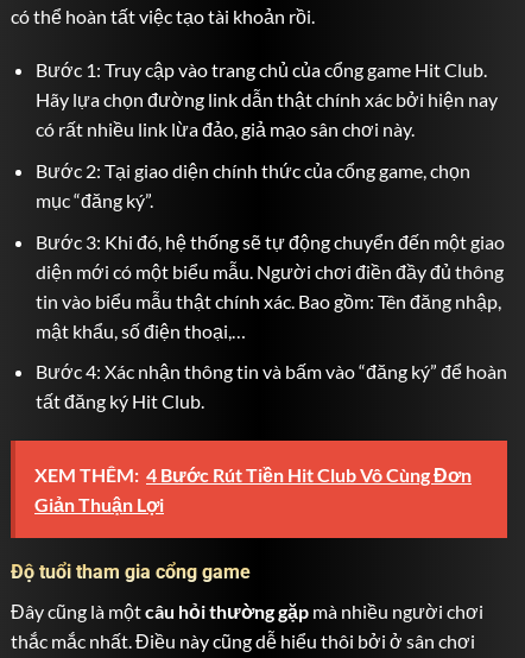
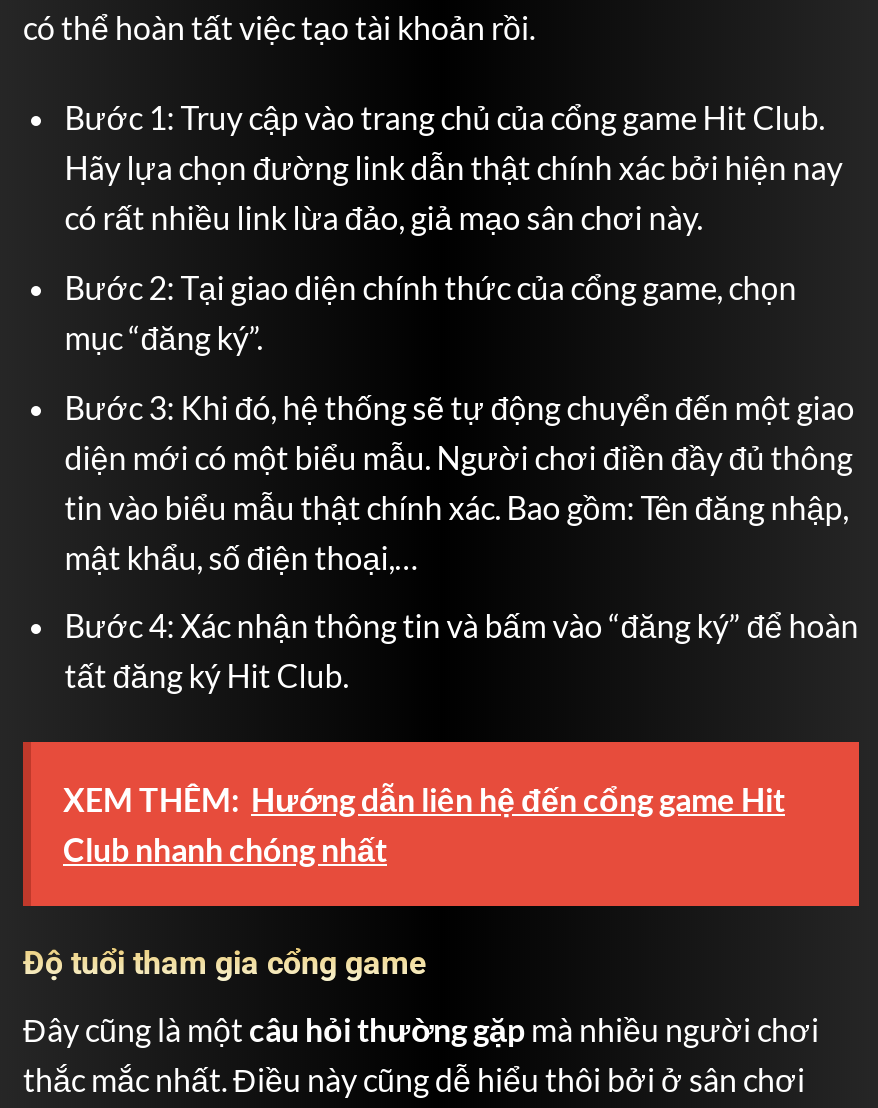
[34,463,472,515] XEM THÊM: 4 Bước Rút Tiền Hit Club Vô Cùng Đơn | Giản Thuận Lợi -> [63,780,785,868] XEM THÊM: Hướng dẫn liên hệ đến cổng game Hit | Club nhanh chóng nhất

